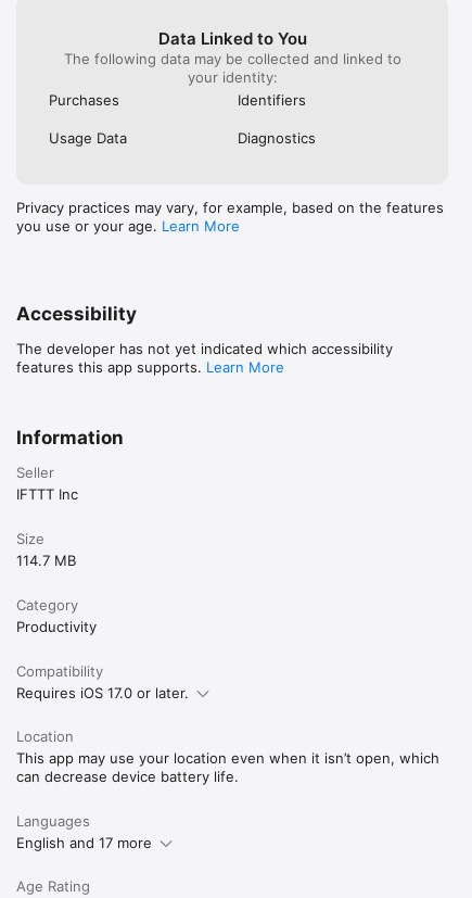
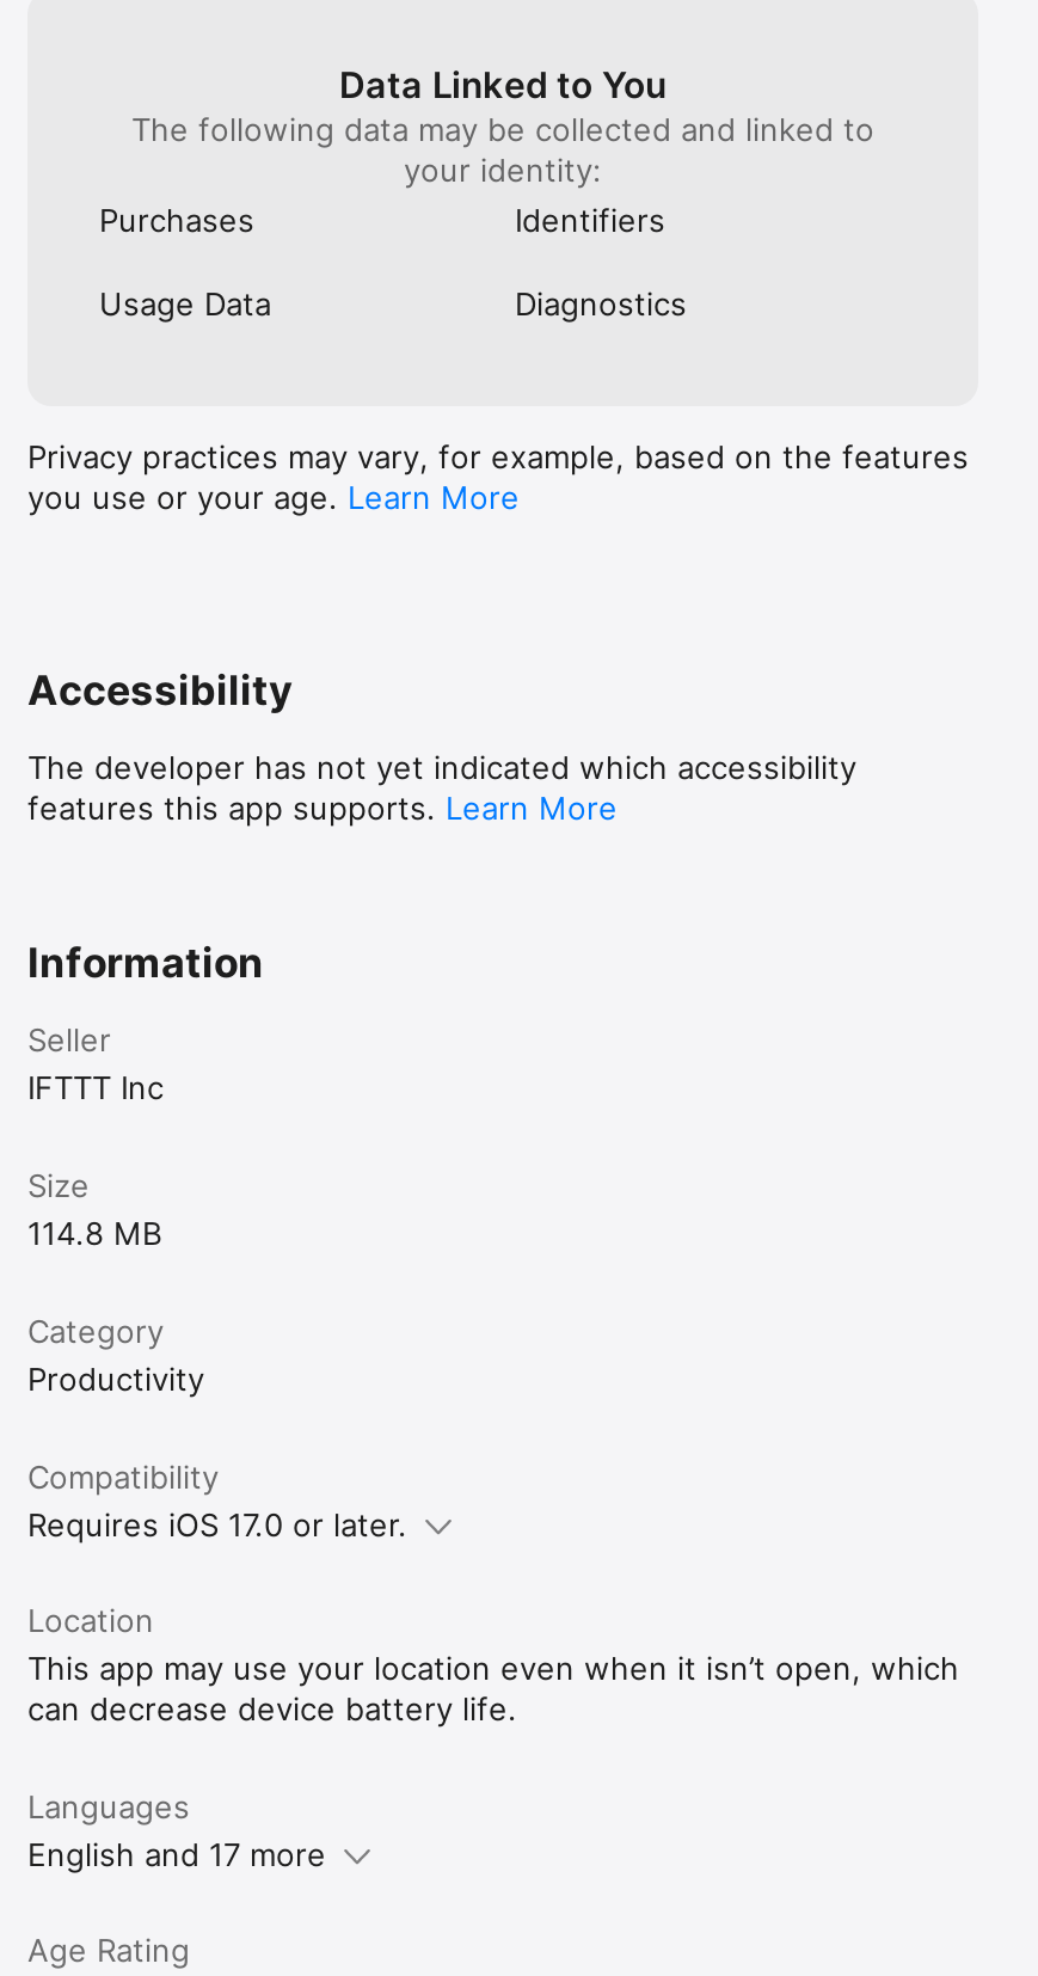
[16,552,76,569] 114.7 MB -> [27,1214,161,1253] 114.8 MB

